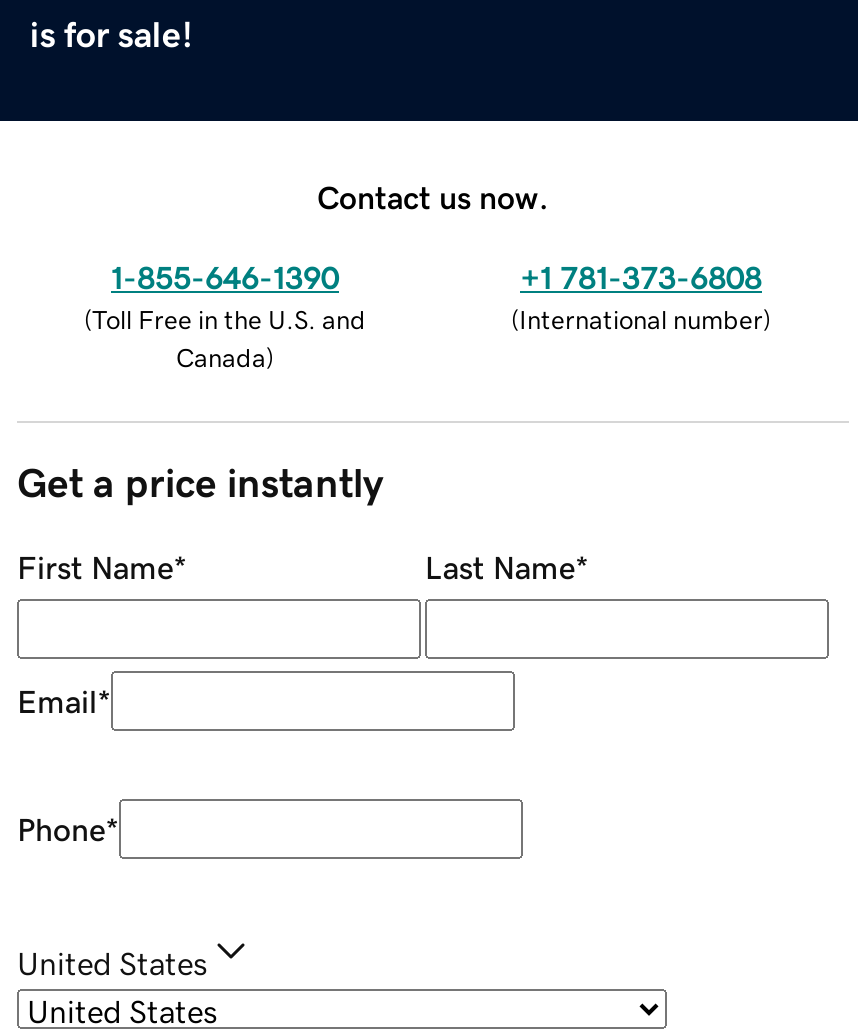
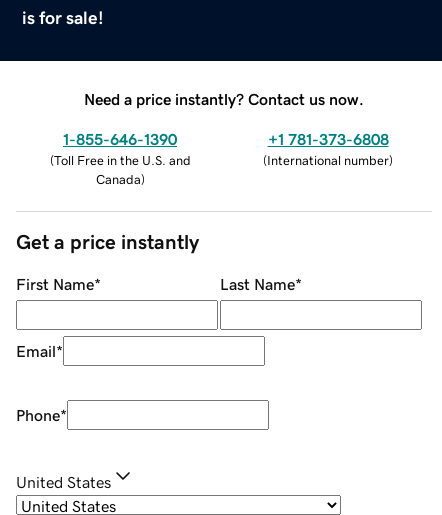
[317,180,549,212] Contact us now. -> [84,91,364,107] Need a price instantly? Contact us now.

